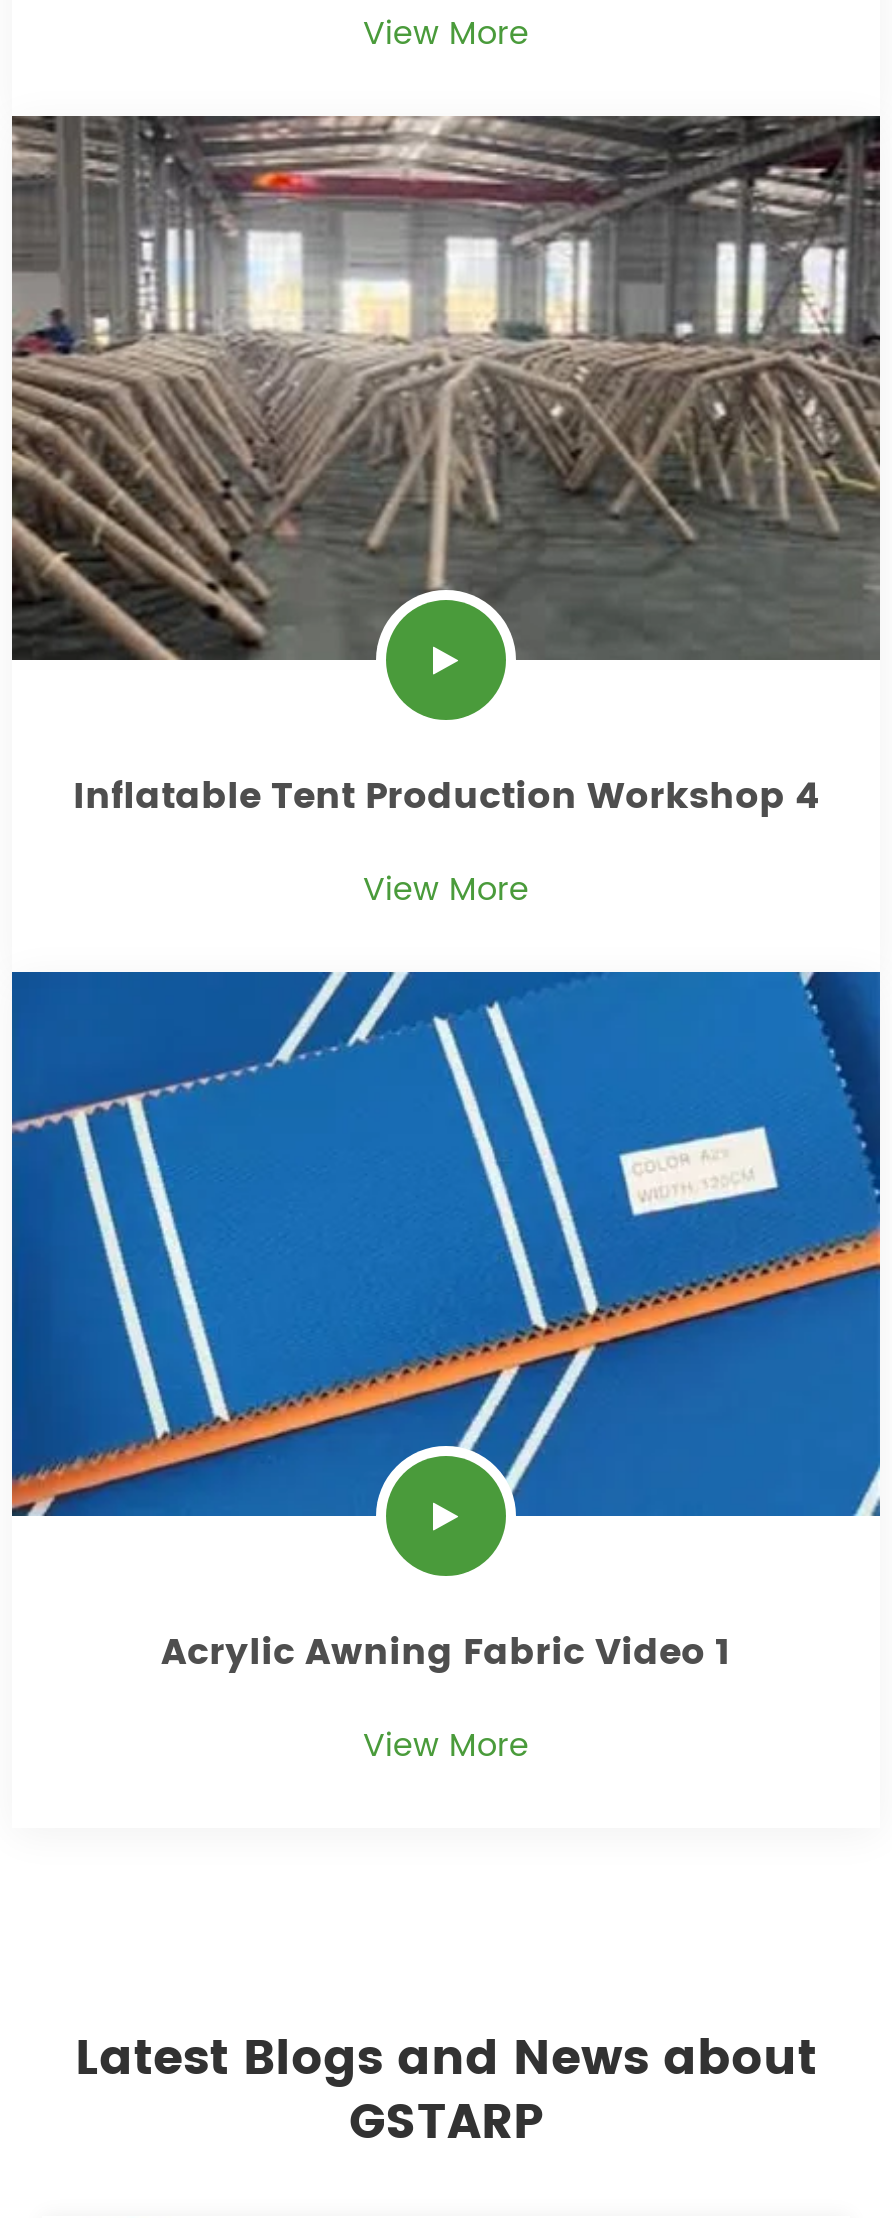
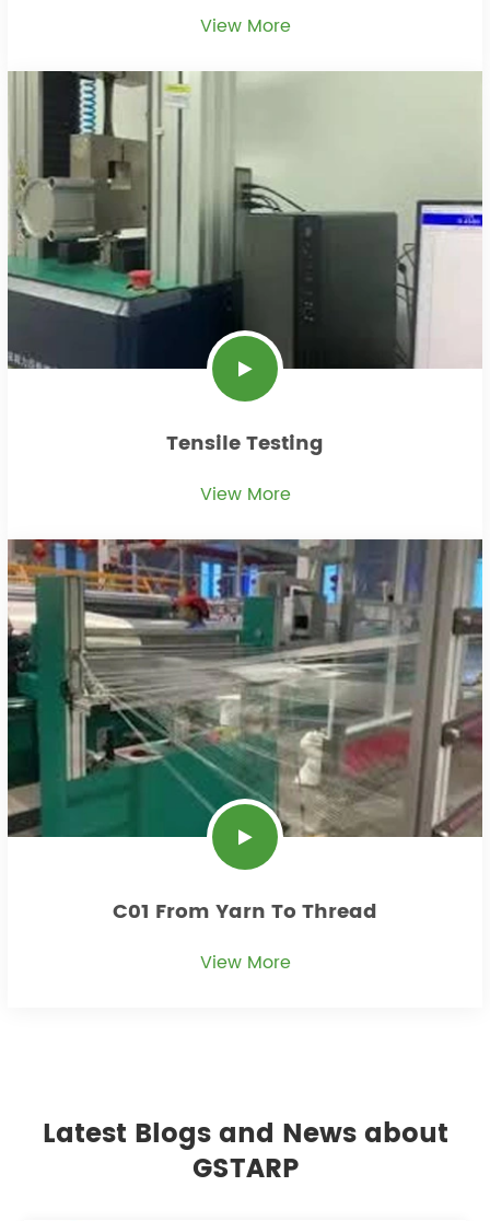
[10,114,882,668] [image] -> [8,71,483,370] [image]
[73,769,819,827] Inflatable Tent Production Workshop 4 -> [166,428,324,460] Tensile Testing
[10,970,882,1524] [image] -> [7,538,483,838] [image]
[161,1625,731,1683] Acrylic Awning Fabric Video 1 -> [113,896,377,928] C01 From Yarn To Thread

